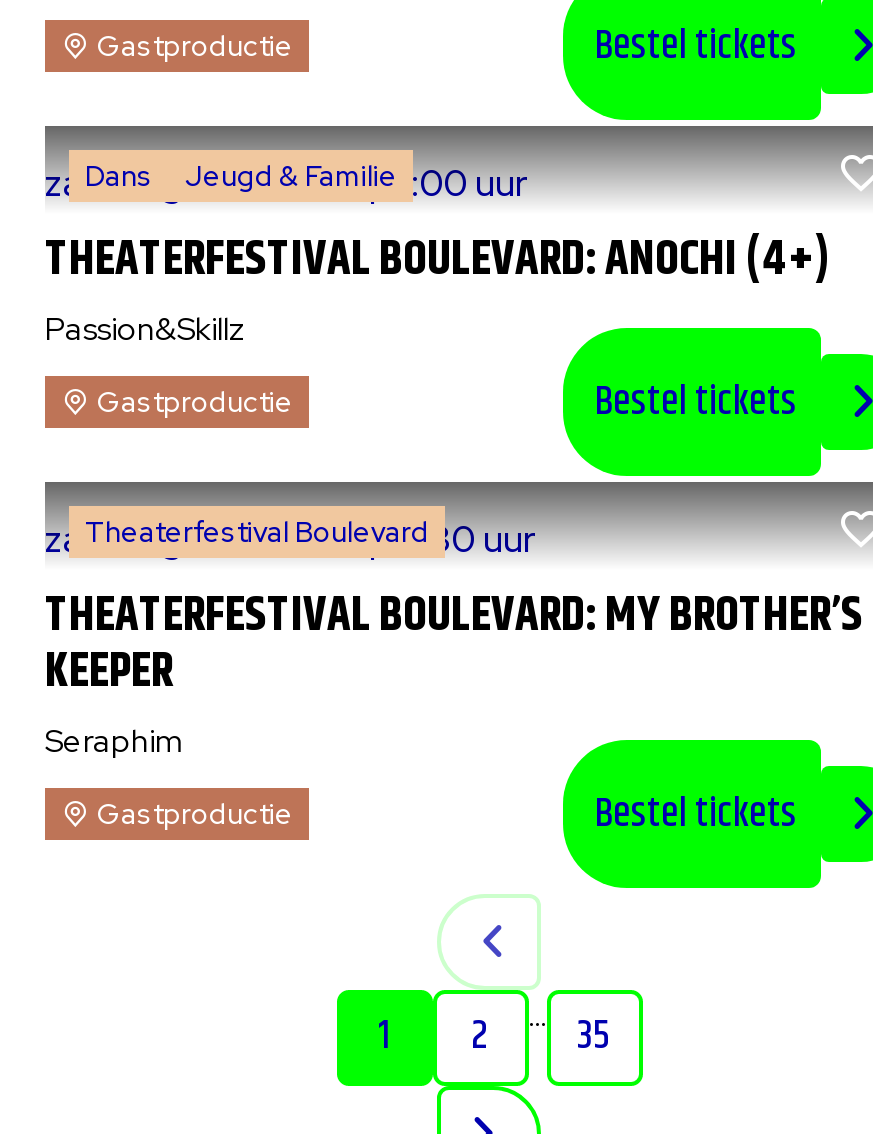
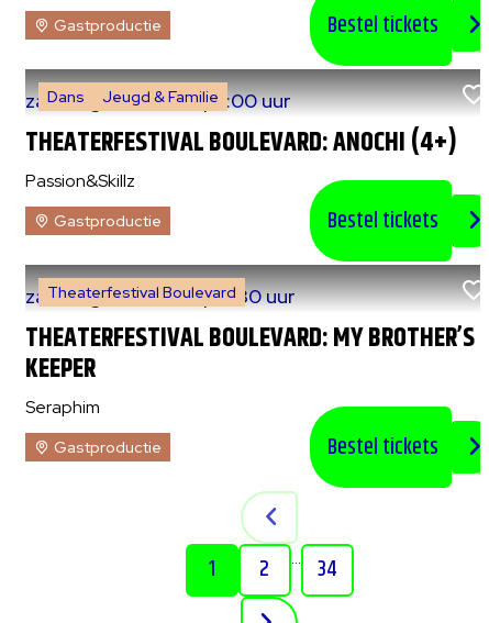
[577,1006,611,1068] 35 -> [317,553,337,587] 34

